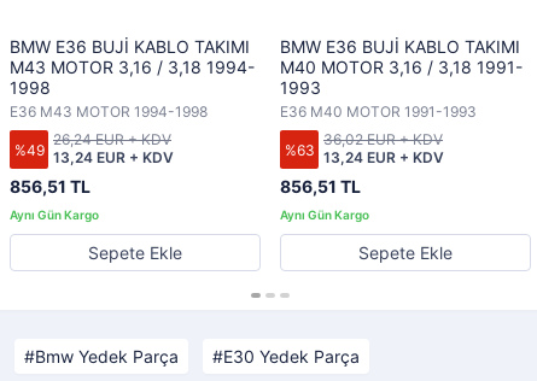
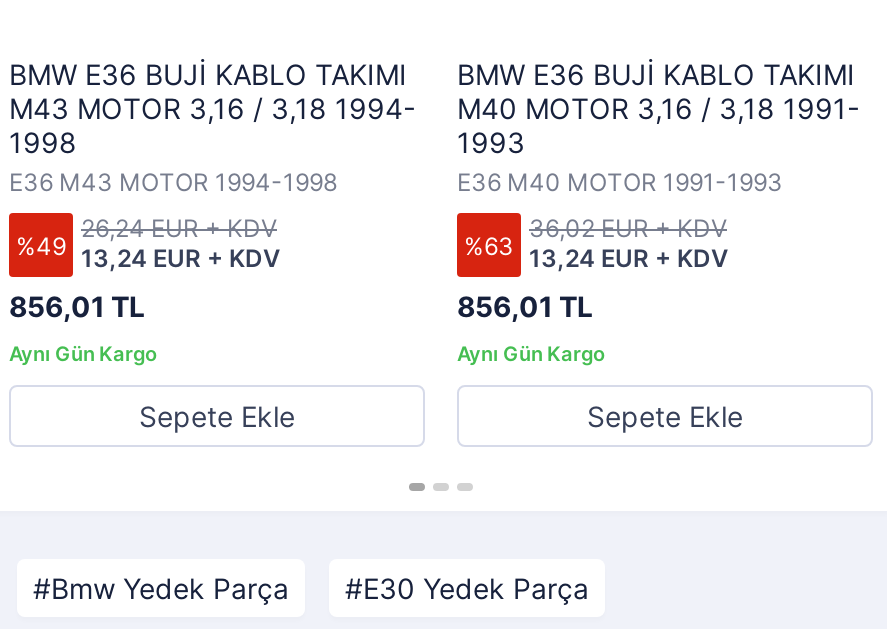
[10,176,91,197] 856,51 TL -> [9,289,145,323] 856,01 TL
[280,176,361,197] 856,51 TL -> [457,289,593,323] 856,01 TL

